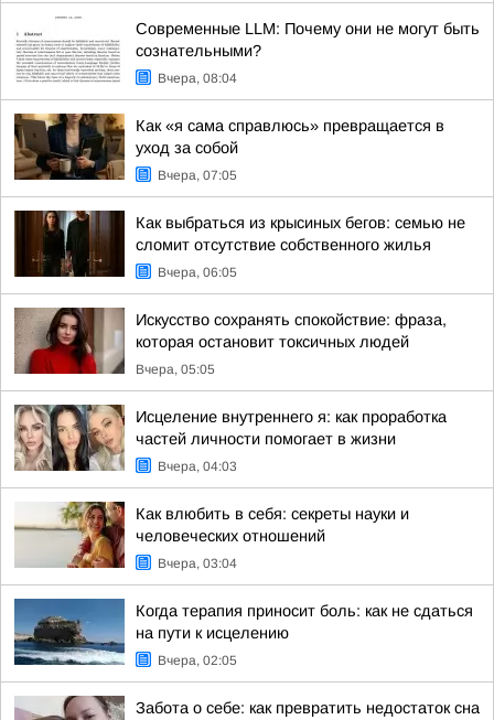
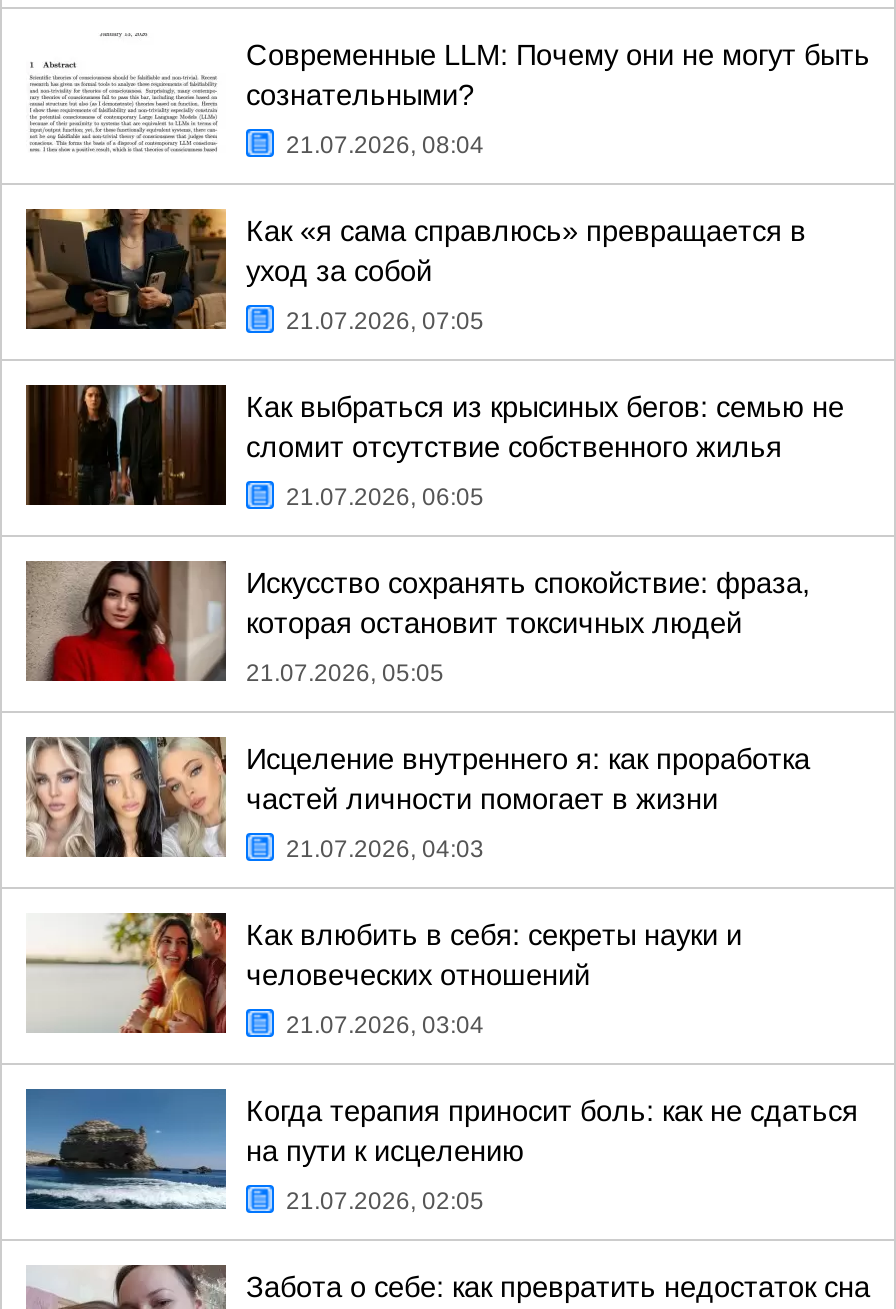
[158,71,237,86] Вчера, 08:04 -> [286,131,484,159] 21.07.2026, 08:04
[158,168,237,183] Вчера, 07:05 -> [286,307,484,335] 21.07.2026, 07:05
[158,265,237,280] Вчера, 06:05 -> [286,483,484,511] 21.07.2026, 06:05
[136,362,215,377] Вчера, 05:05 -> [246,659,444,687] 21.07.2026, 05:05
[158,459,237,474] Вчера, 04:03 -> [286,835,484,863] 21.07.2026, 04:03
[158,556,237,571] Вчера, 03:04 -> [286,1011,484,1039] 21.07.2026, 03:04
[158,653,237,668] Вчера, 02:05 -> [286,1187,484,1215] 21.07.2026, 02:05

